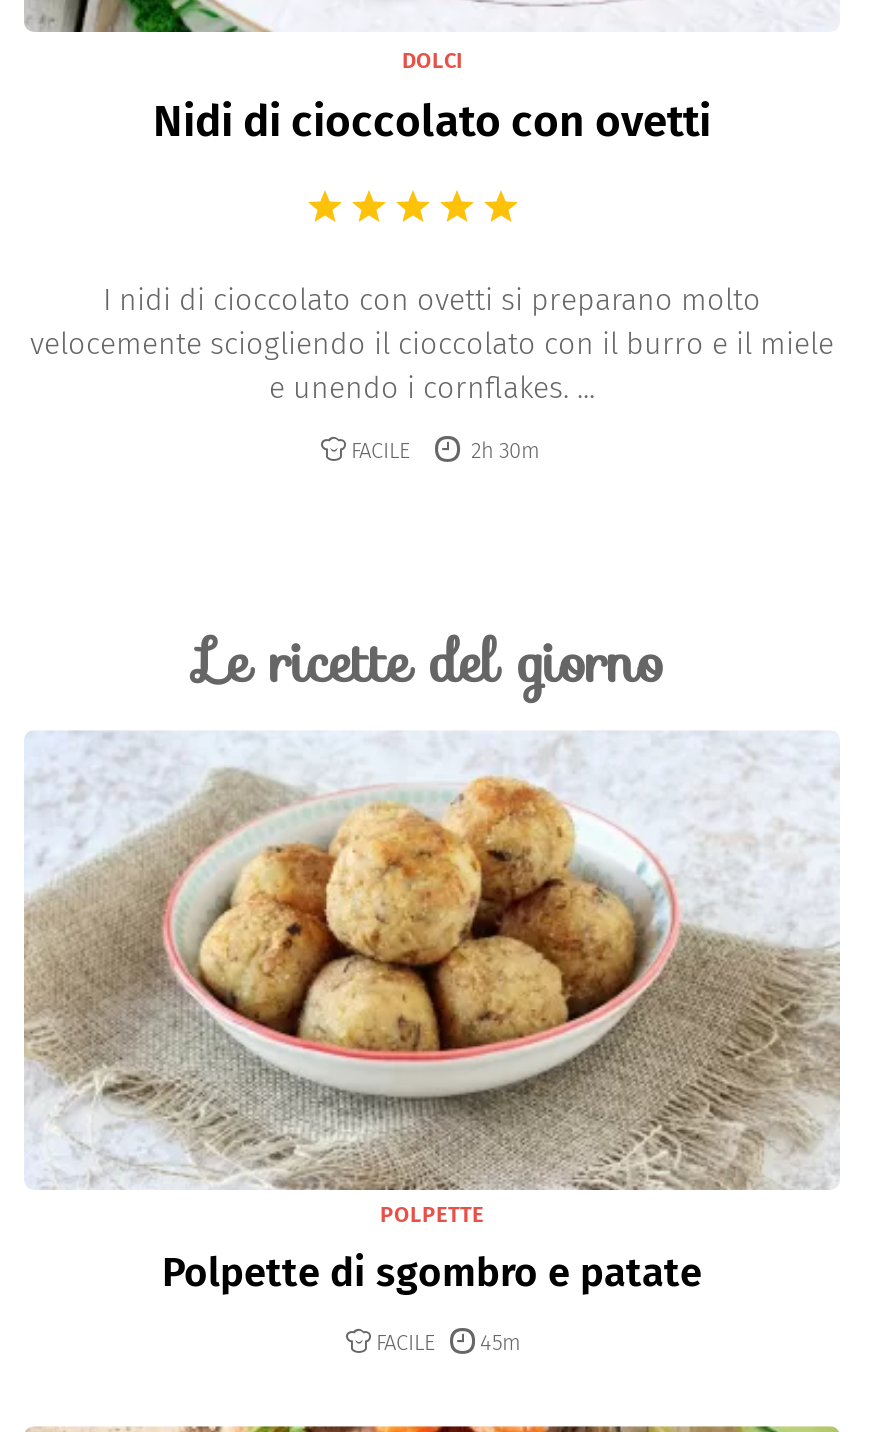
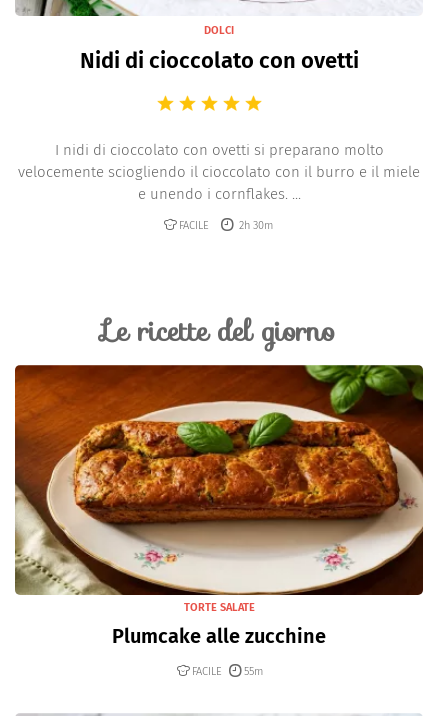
[24,730,840,1296] [image] | POLPETTE | Polpette di sgombro e patate -> [14,364,424,648] [image] | TORTE SALATE | Plumcake alle zucchine
[376,1330,520,1356] FACILE 45m -> [191,665,262,678] FACILE 55m

